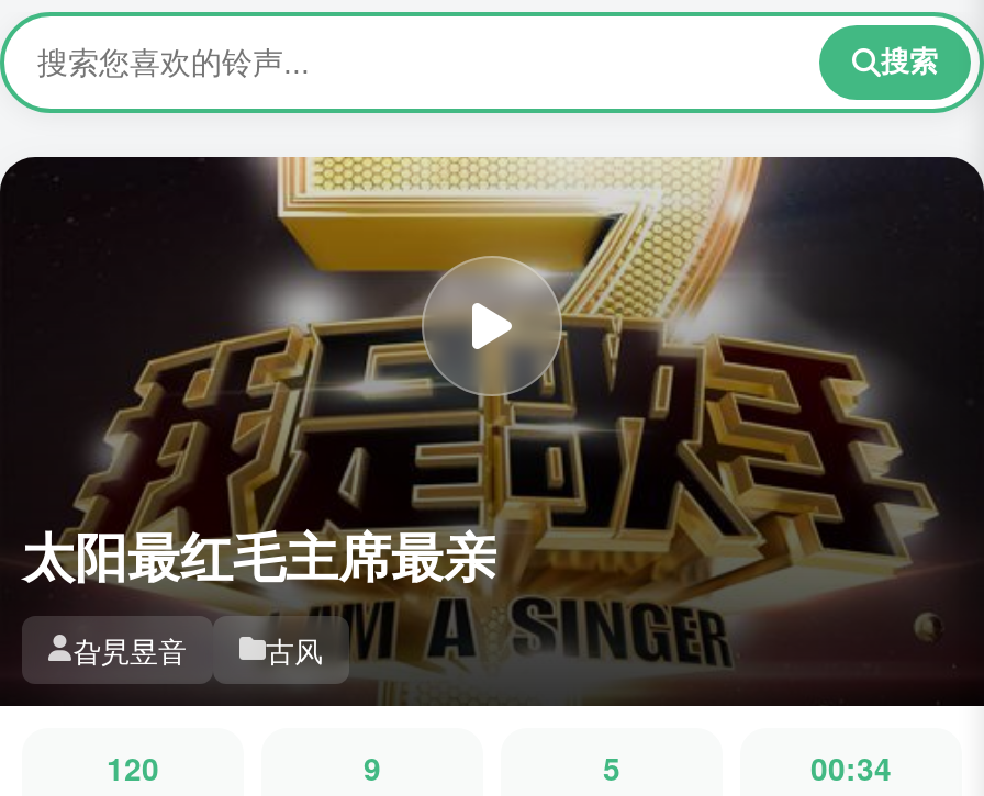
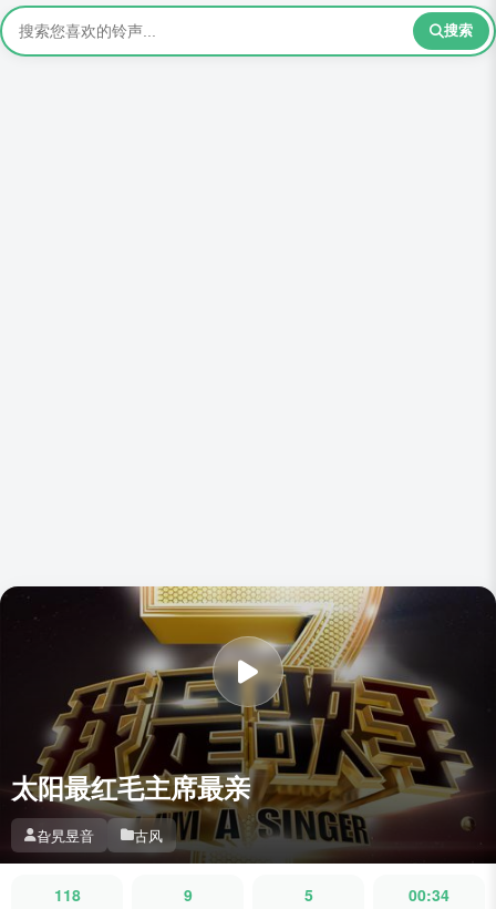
[107,745,159,789] 120 -> [54,884,80,906] 118

